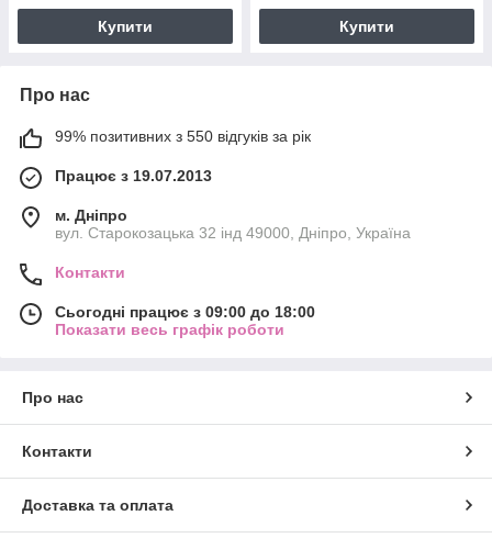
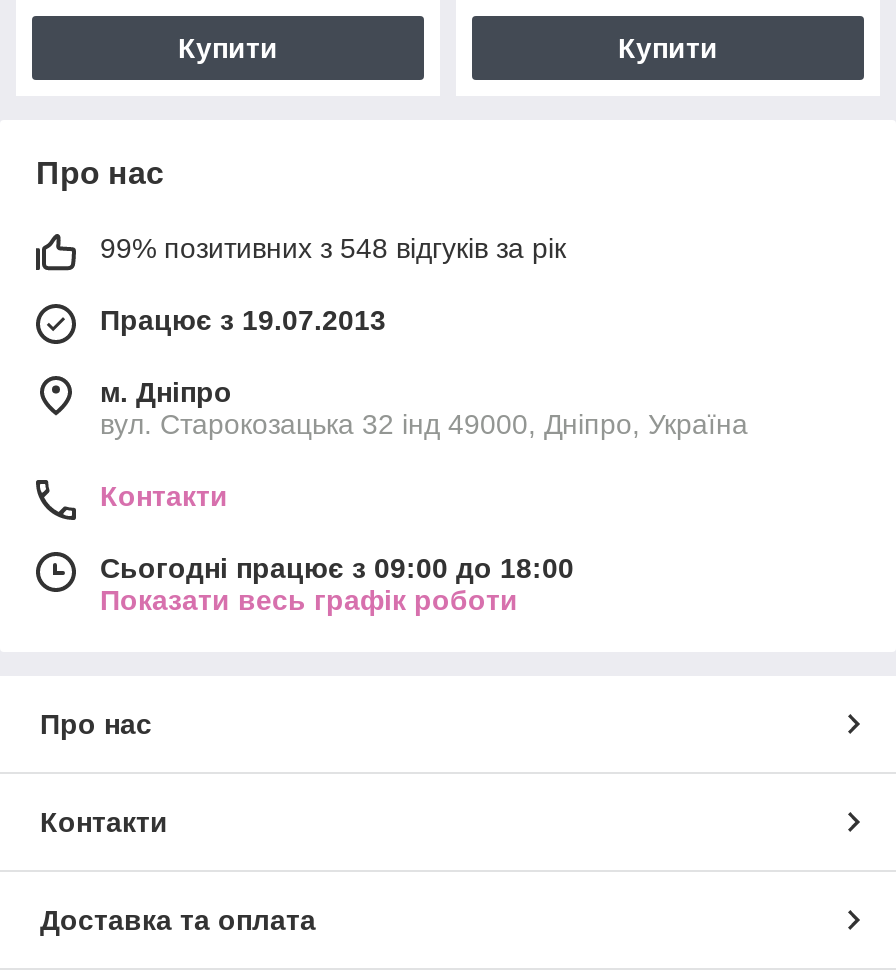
[55,128,311,145] 99% позитивних з 550 відгуків за рік -> [100,233,566,265] 99% позитивних з 548 відгуків за рік

